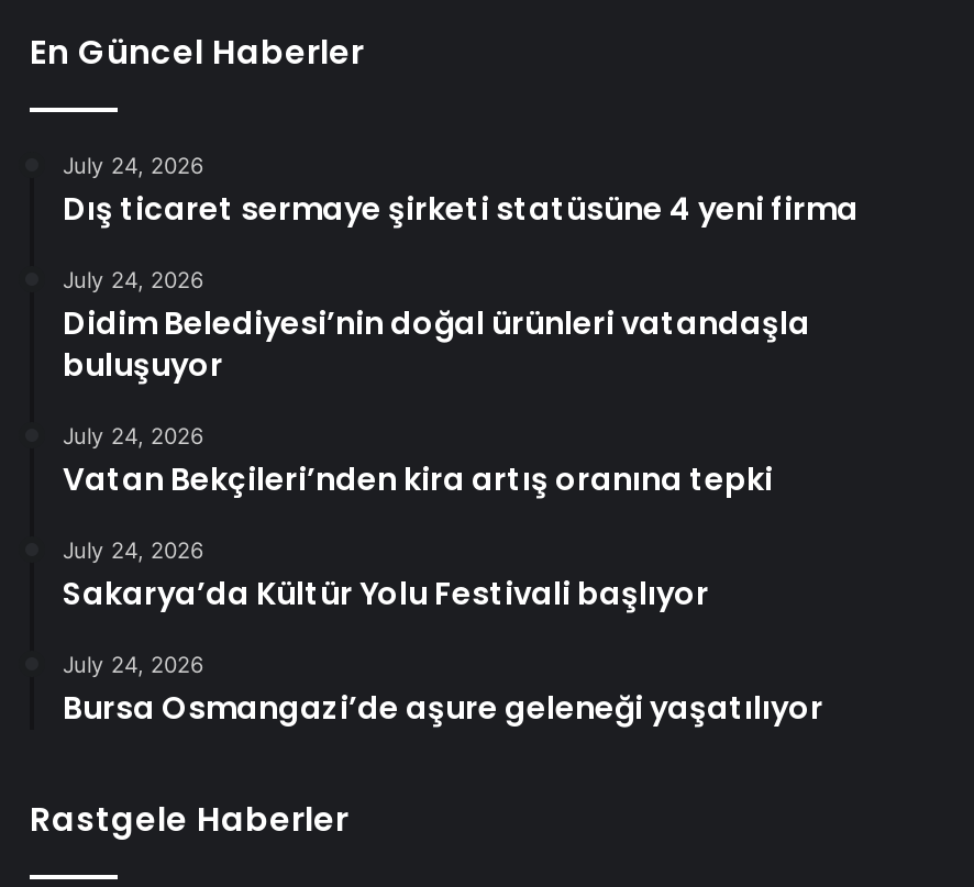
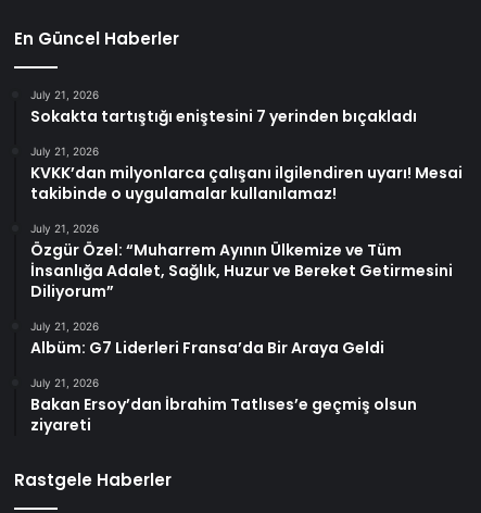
[63,152,859,231] July 24, 2026 | Dış ticaret sermaye şirketi statüsüne 4 yeni firma -> [30,87,417,127] July 21, 2026 | Sokakta tartıştığı eniştesini 7 yerinden bıçakladı
[63,266,810,387] July 24, 2026 | Didim Belediyesi’nin doğal ürünleri vatandaşla | buluşuyor -> [30,144,463,204] July 21, 2026 | KVKK’dan milyonlarca çalışanı ilgilendiren uyarı! Mesai | takibinde o uygulamalar kullanılamaz!
[63,422,773,501] July 24, 2026 | Vatan Bekçileri’nden kira artış oranına tepki -> [30,221,453,302] July 21, 2026 | Özgür Özel: “Muharrem Ayının Ülkemize ve Tüm | İnsanlığa Adalet, Sağlık, Huzur ve Bereket Getirmesini | Diliyorum”
[63,536,709,616] July 24, 2026 | Sakarya’da Kültür Yolu Festivali başlıyor -> [30,319,384,358] July 21, 2026 | Albüm: G7 Liderleri Fransa’da Bir Araya Geldi
[63,651,823,730] July 24, 2026 | Bursa Osmangazi’de aşure geleneği yaşatılıyor -> [30,376,417,435] July 21, 2026 | Bakan Ersoy’dan İbrahim Tatlıses’e geçmiş olsun | ziyareti

